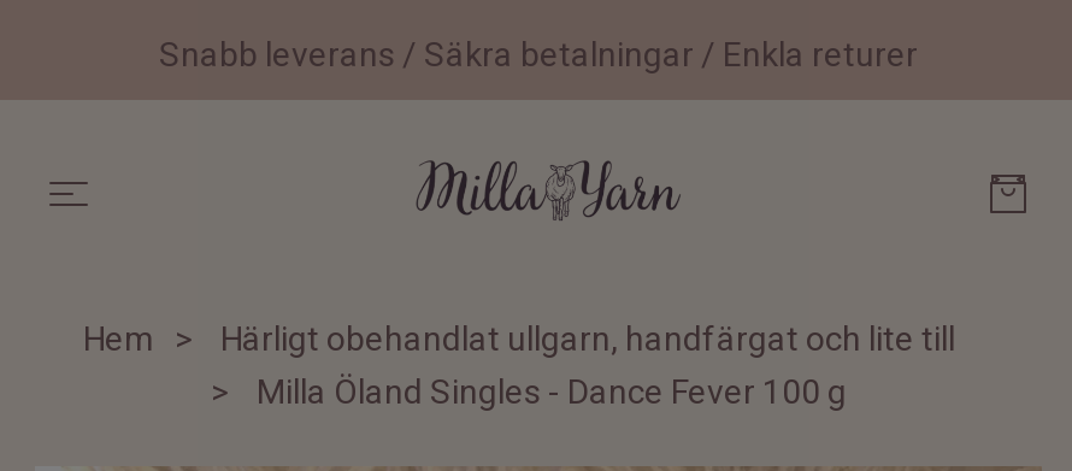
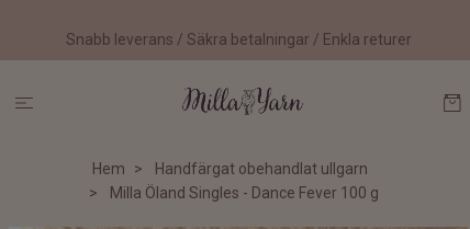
[220,319,955,358] Härligt obehandlat ullgarn, handfärgat och lite till -> [154,160,367,178] Handfärgat obehandlat ullgarn

